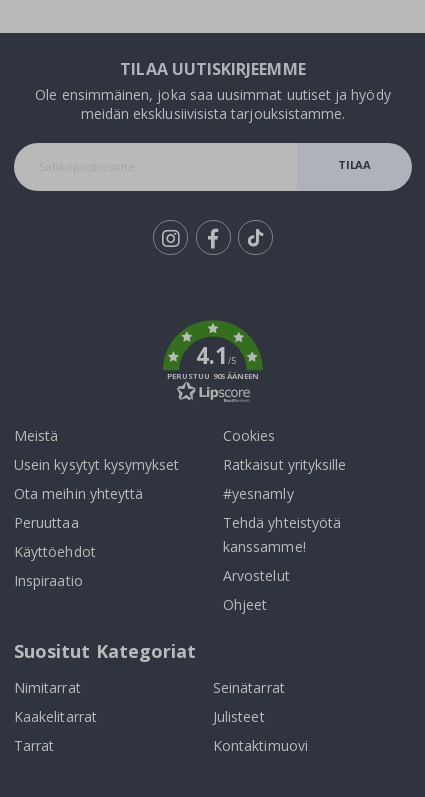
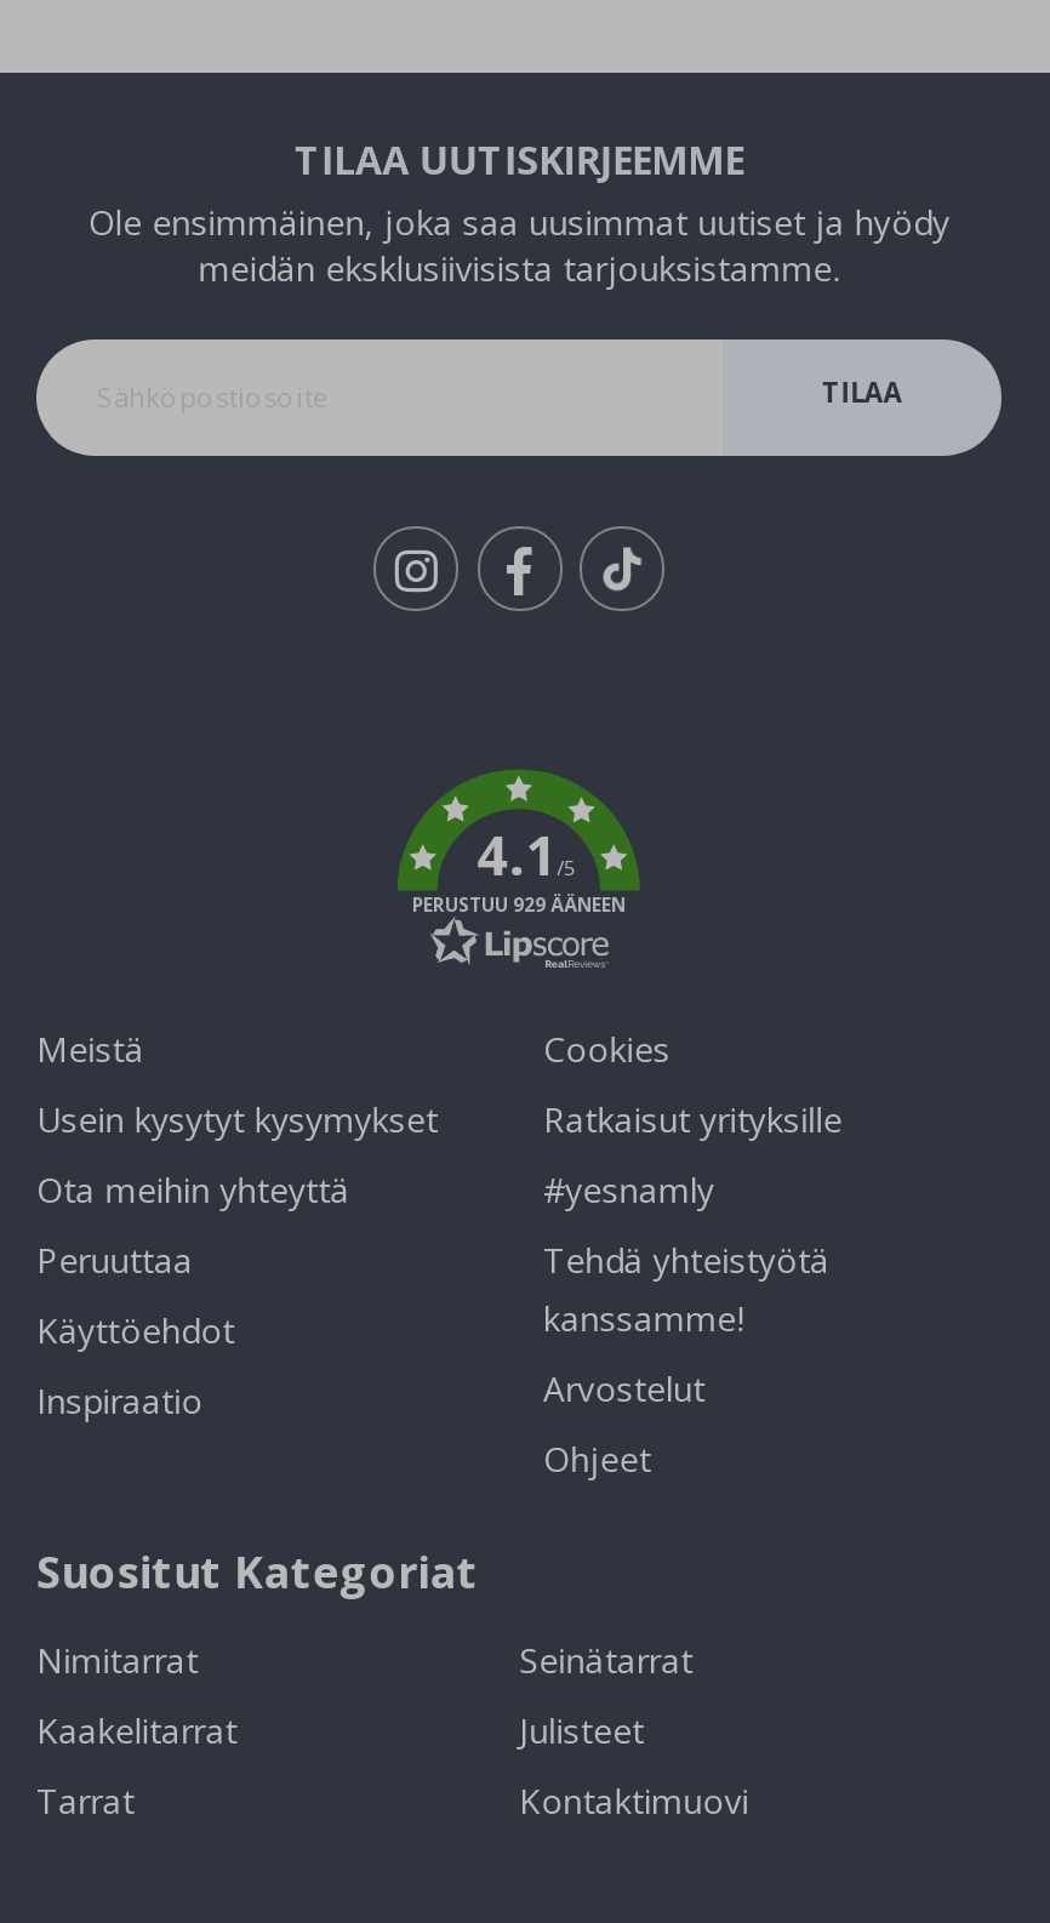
[167,372,258,382] PERUSTUU 905 ÄÄNEEN -> [412,894,626,918] PERUSTUU 929 ÄÄNEEN

